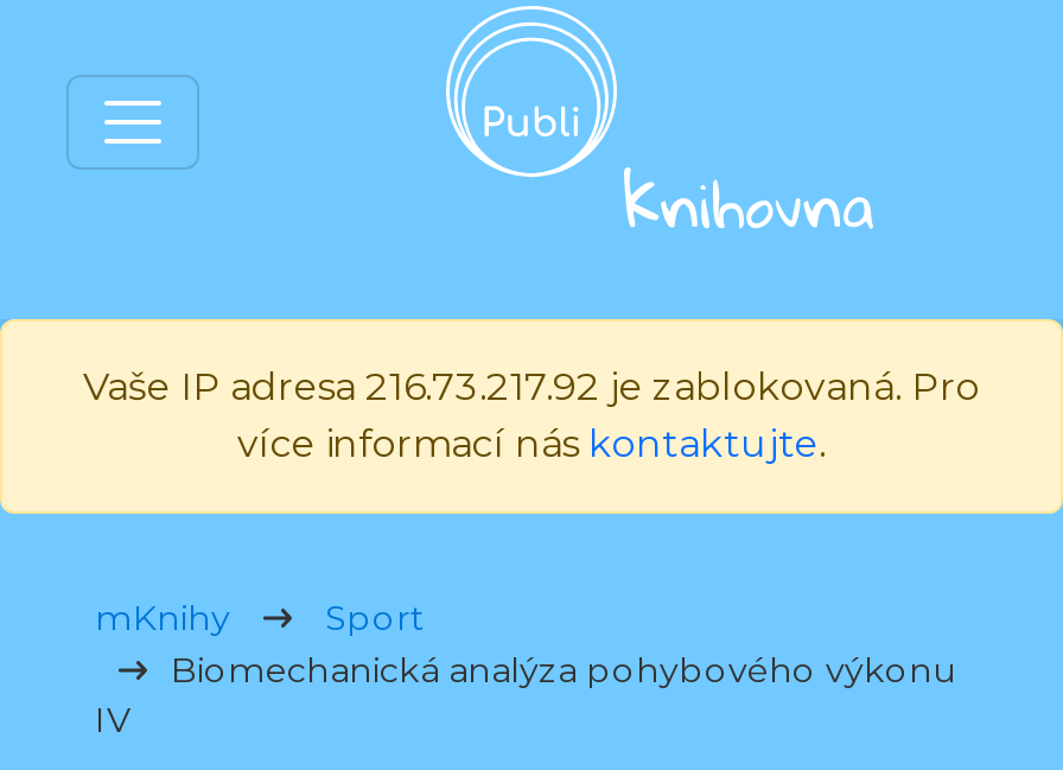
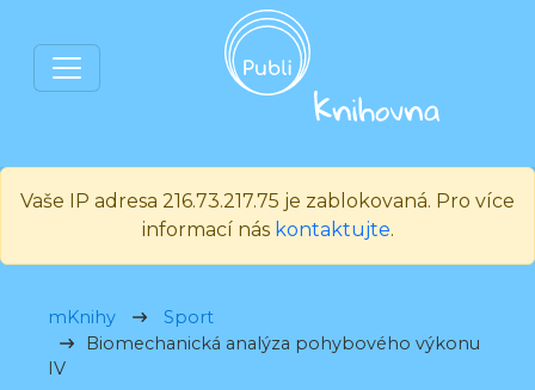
[83,364,980,466] Vaše IP adresa 216.73.217.92 je zablokovaná. Pro | více informací nás kontaktujte. -> [20,190,515,241] Vaše IP adresa 216.73.217.75 je zablokovaná. Pro více | informací nás kontaktujte.

